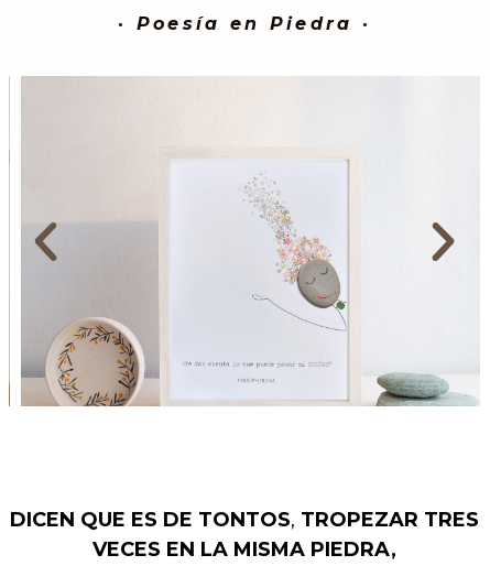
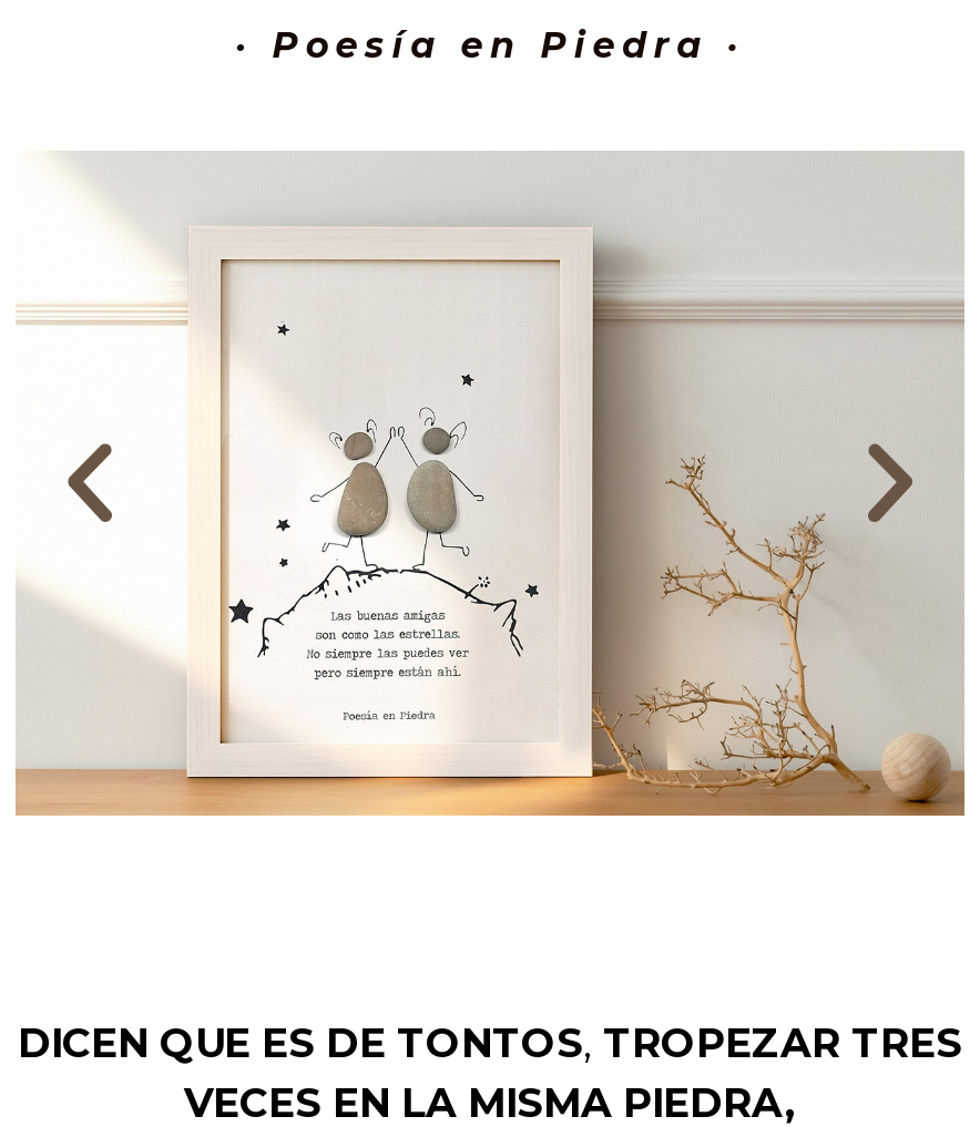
[10,77,480,407] [image] -> [18,153,967,818] [image]

